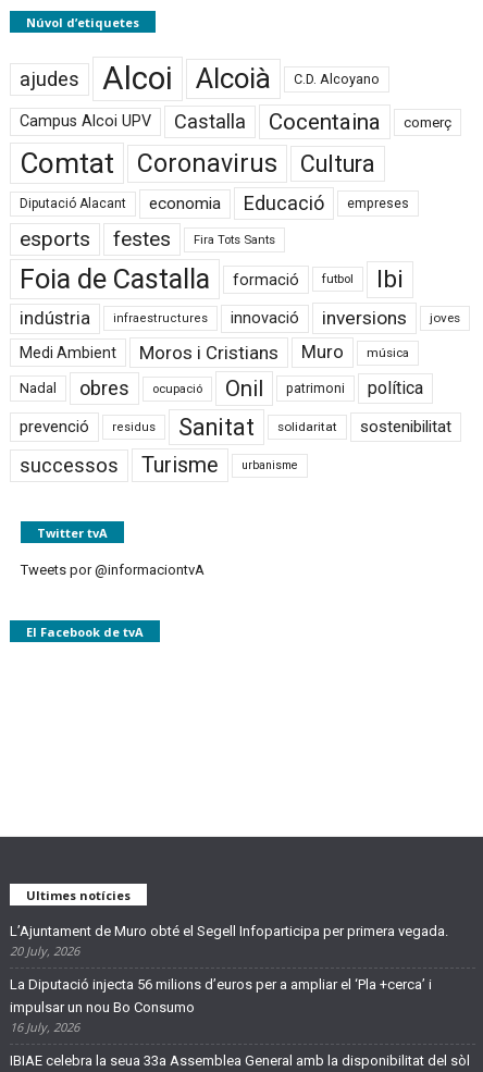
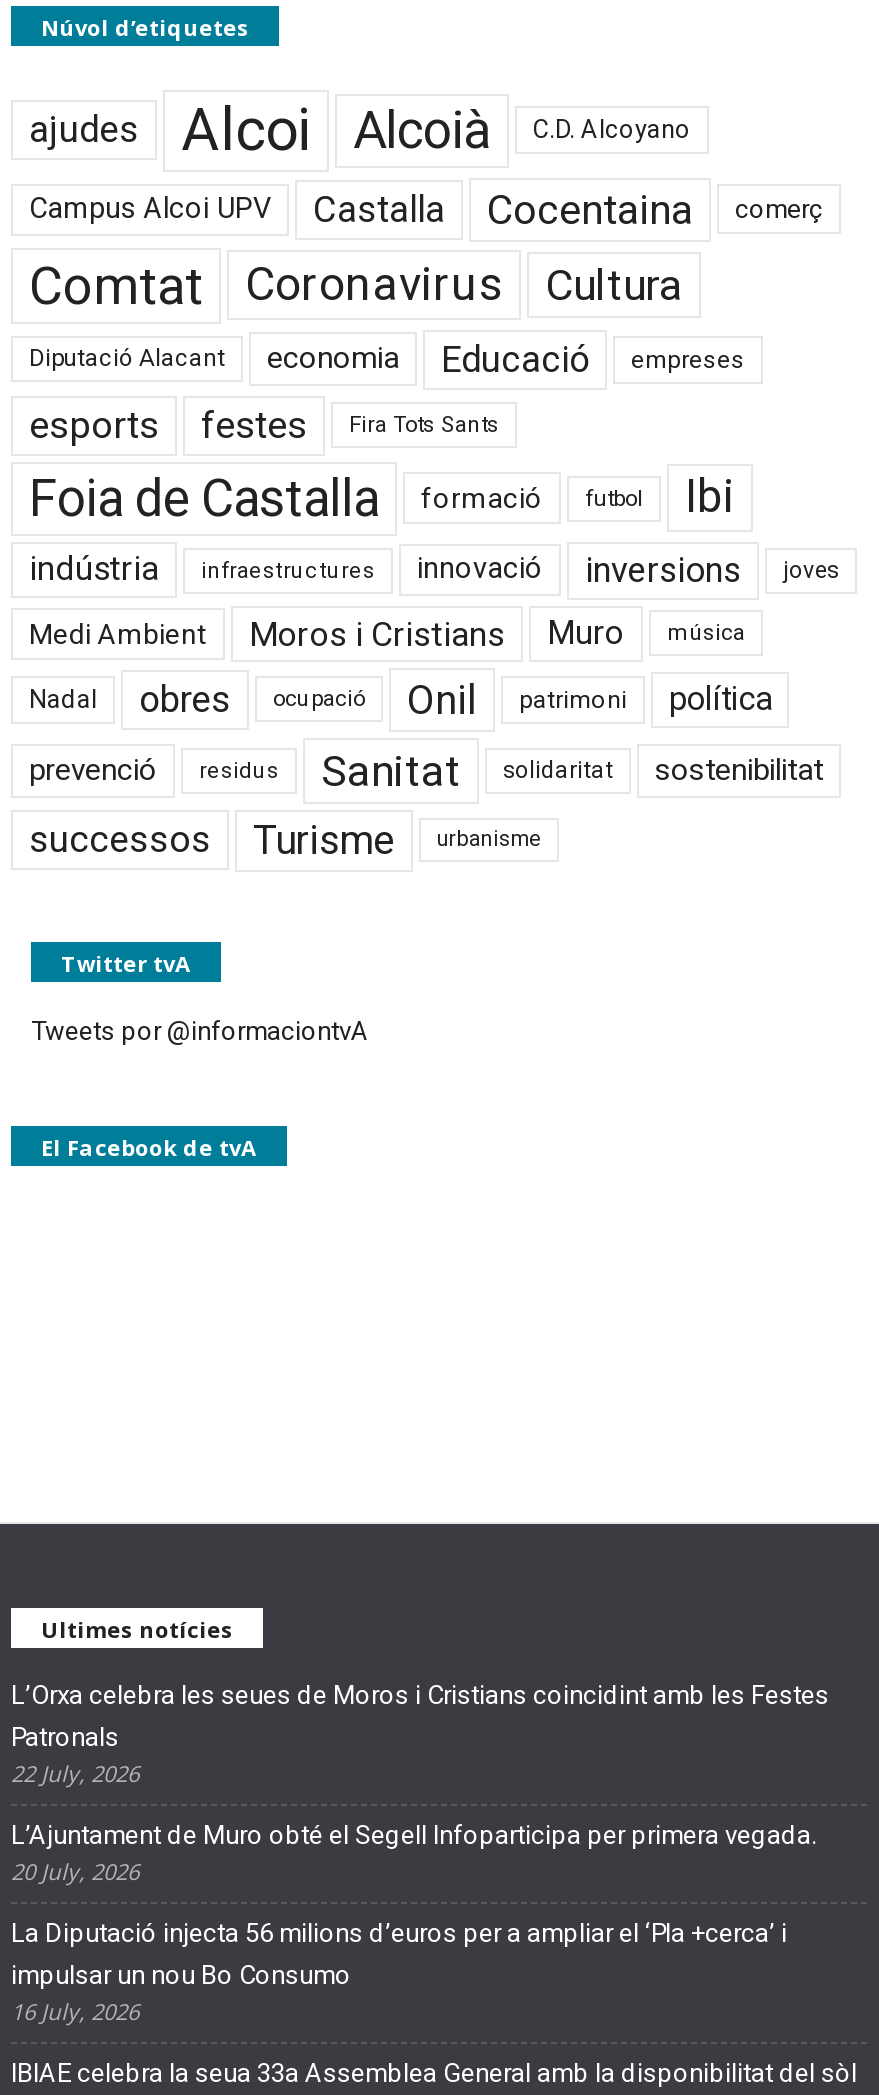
none -> [11,1681,829,1789] L’Orxa celebra les seues de Moros i Cristians coincidint amb les Festes | Patronals | 22 July, 2026

